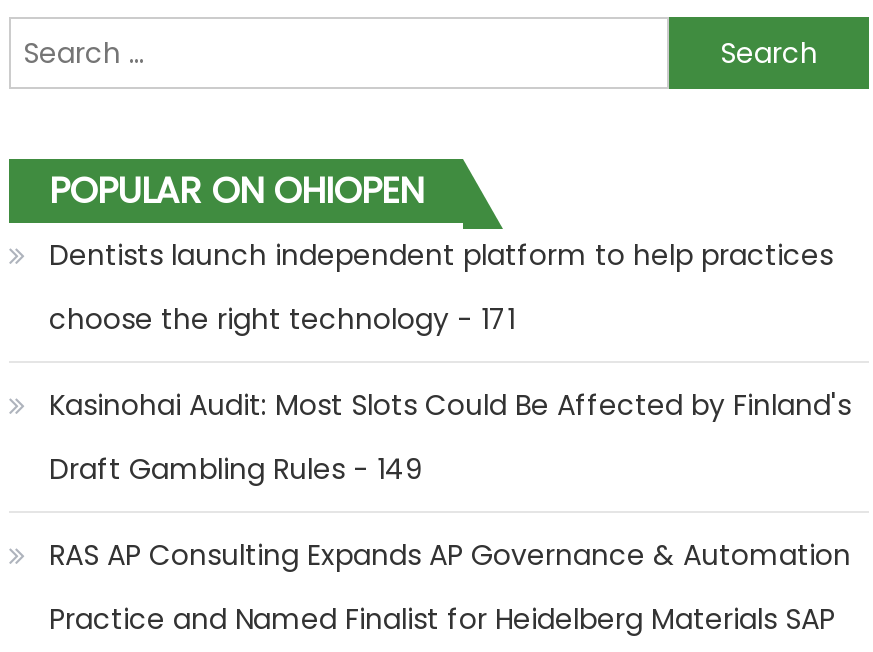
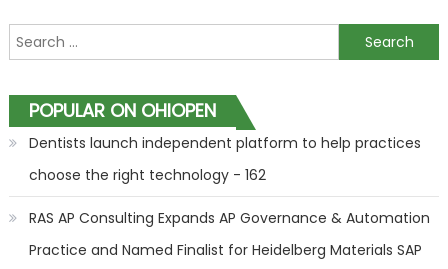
[49,299,851,489] choose the right technology - 171 | Kasinohai Audit: Most Slots Could Be Affected by Finland's | Draft Gambling Rules - 149 -> [29,165,266,185] choose the right technology - 162

